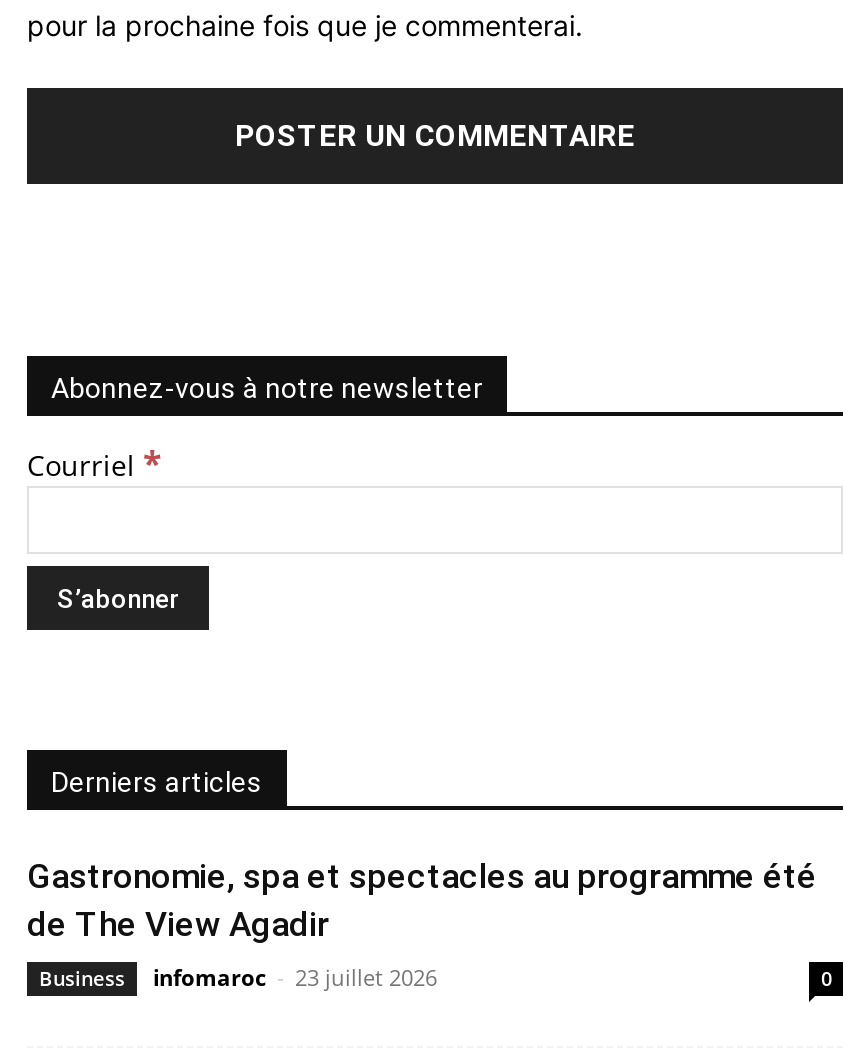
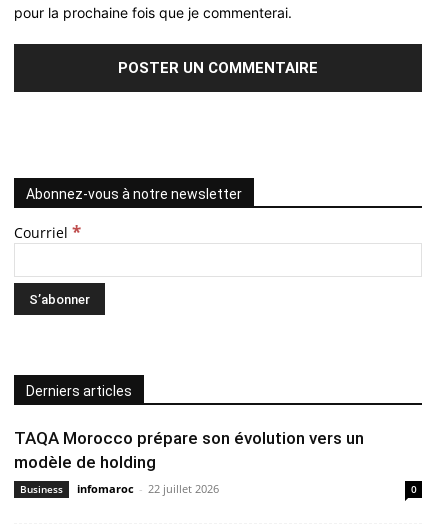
[27,856,817,944] Gastronomie, spa et spectacles au programme été | de The View Agadir -> [14,428,364,472] TAQA Morocco prépare son évolution vers un | modèle de holding
[153,962,437,992] infomaroc - 23 juillet 2026 -> [77,481,219,496] infomaroc - 22 juillet 2026

